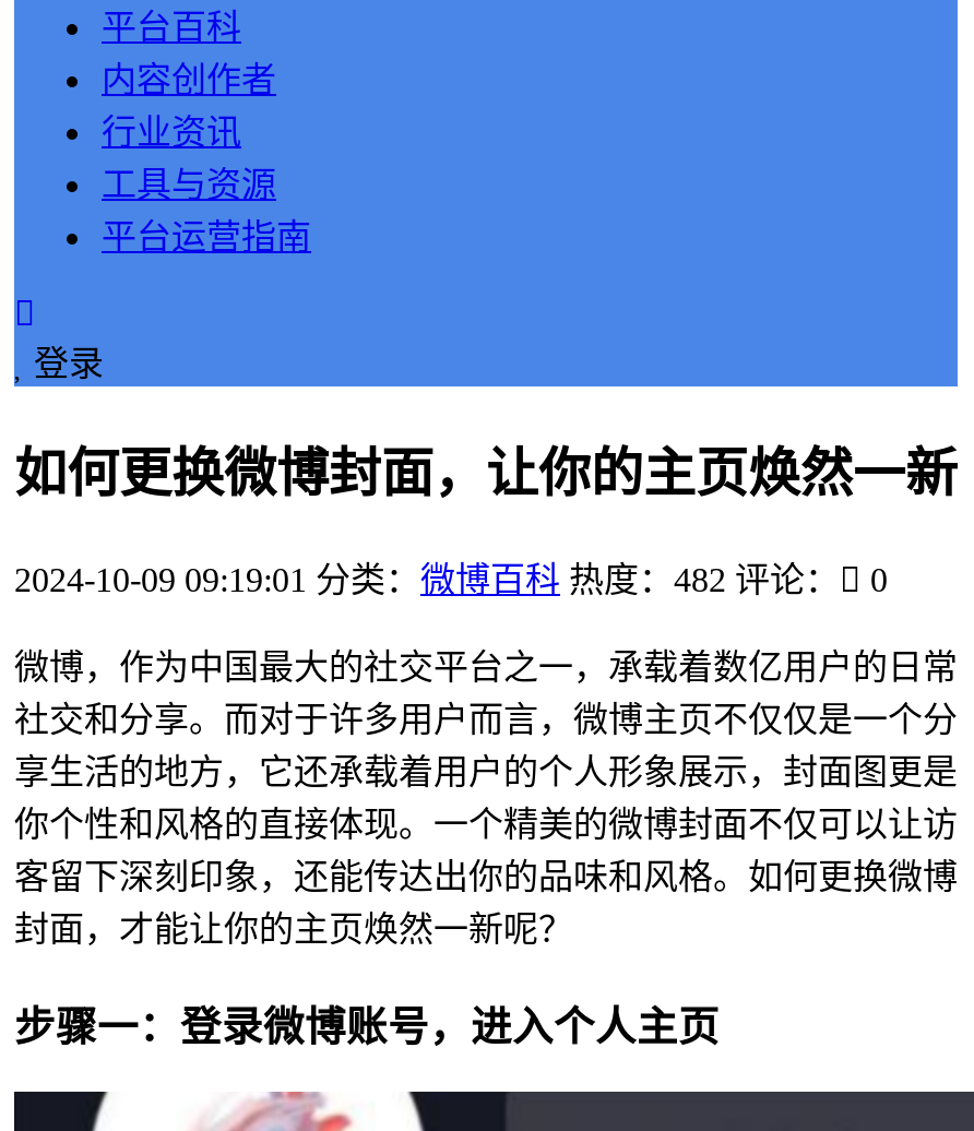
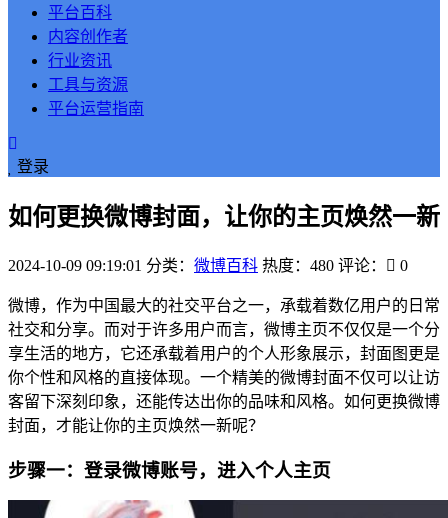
[14,561,888,598] 2024-10-09 09:19:01 分类：微博百科 热度：482 评论： 0 -> [8,257,408,274] 2024-10-09 09:19:01 分类：微博百科 热度：480 评论： 0

